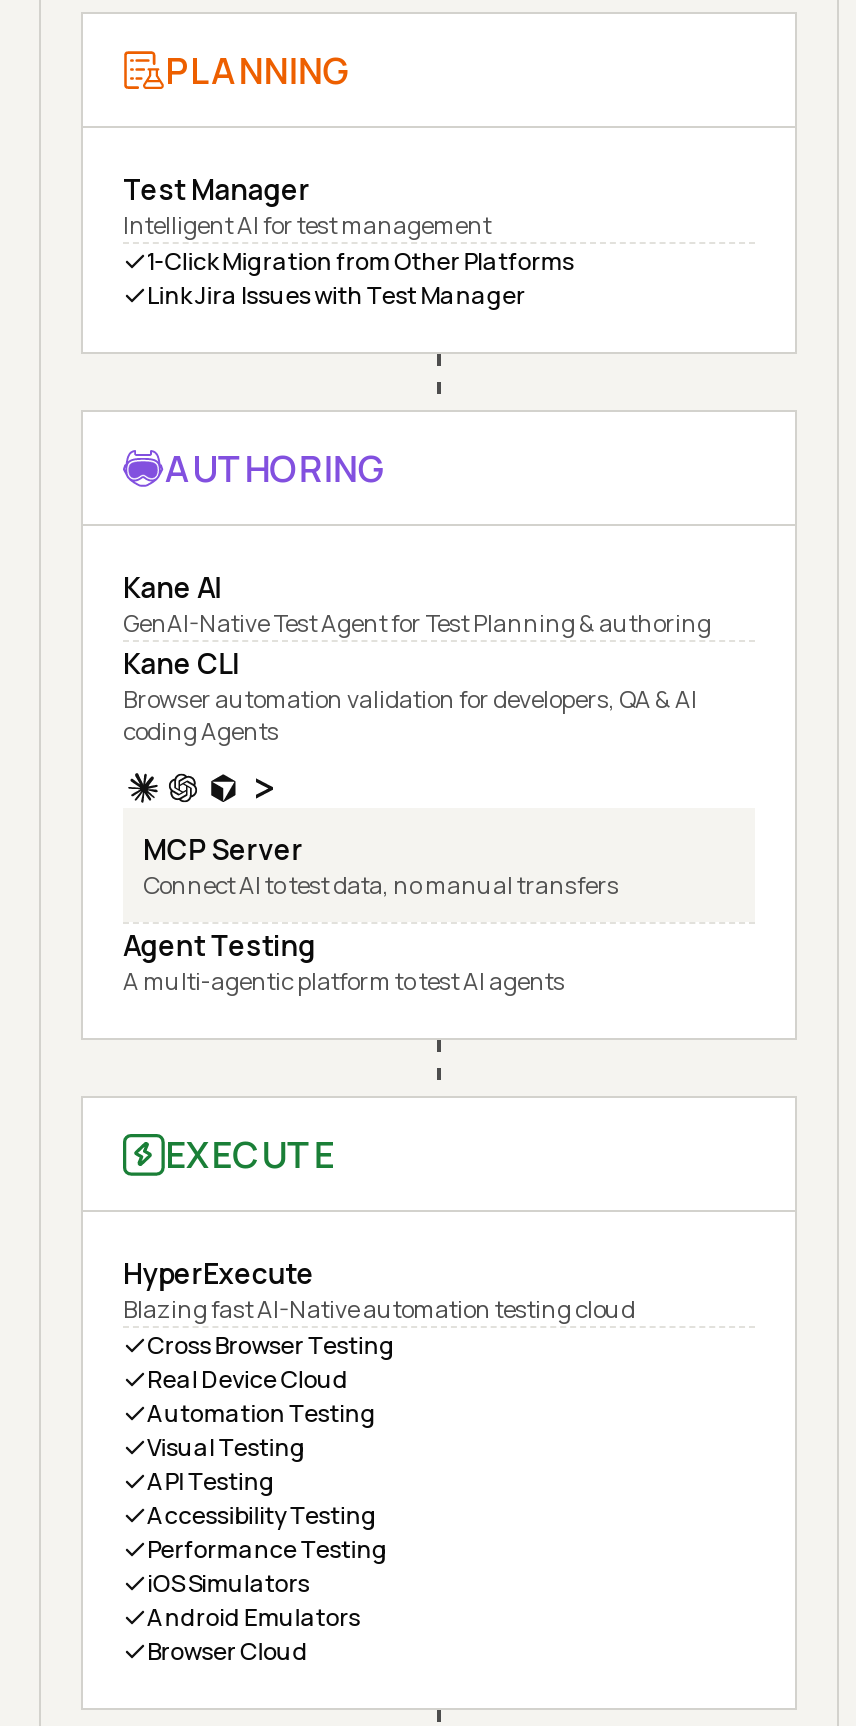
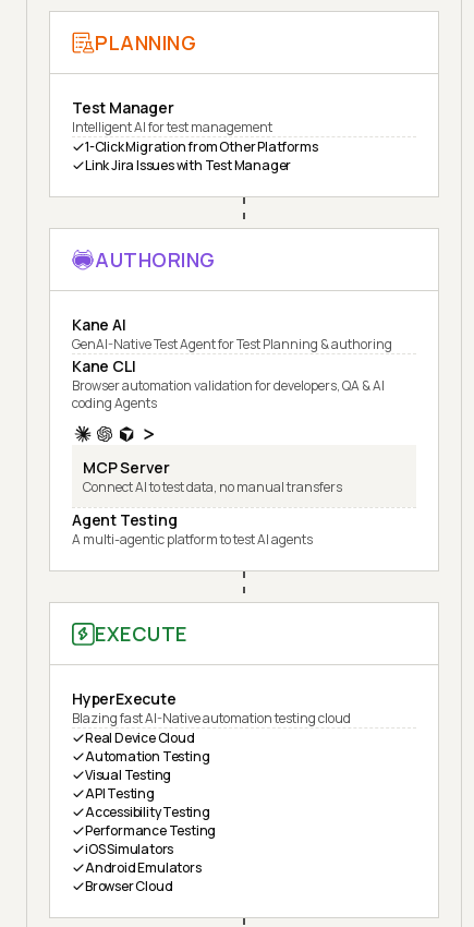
[147,1328,395,1362] Cross Browser Testing -> none

